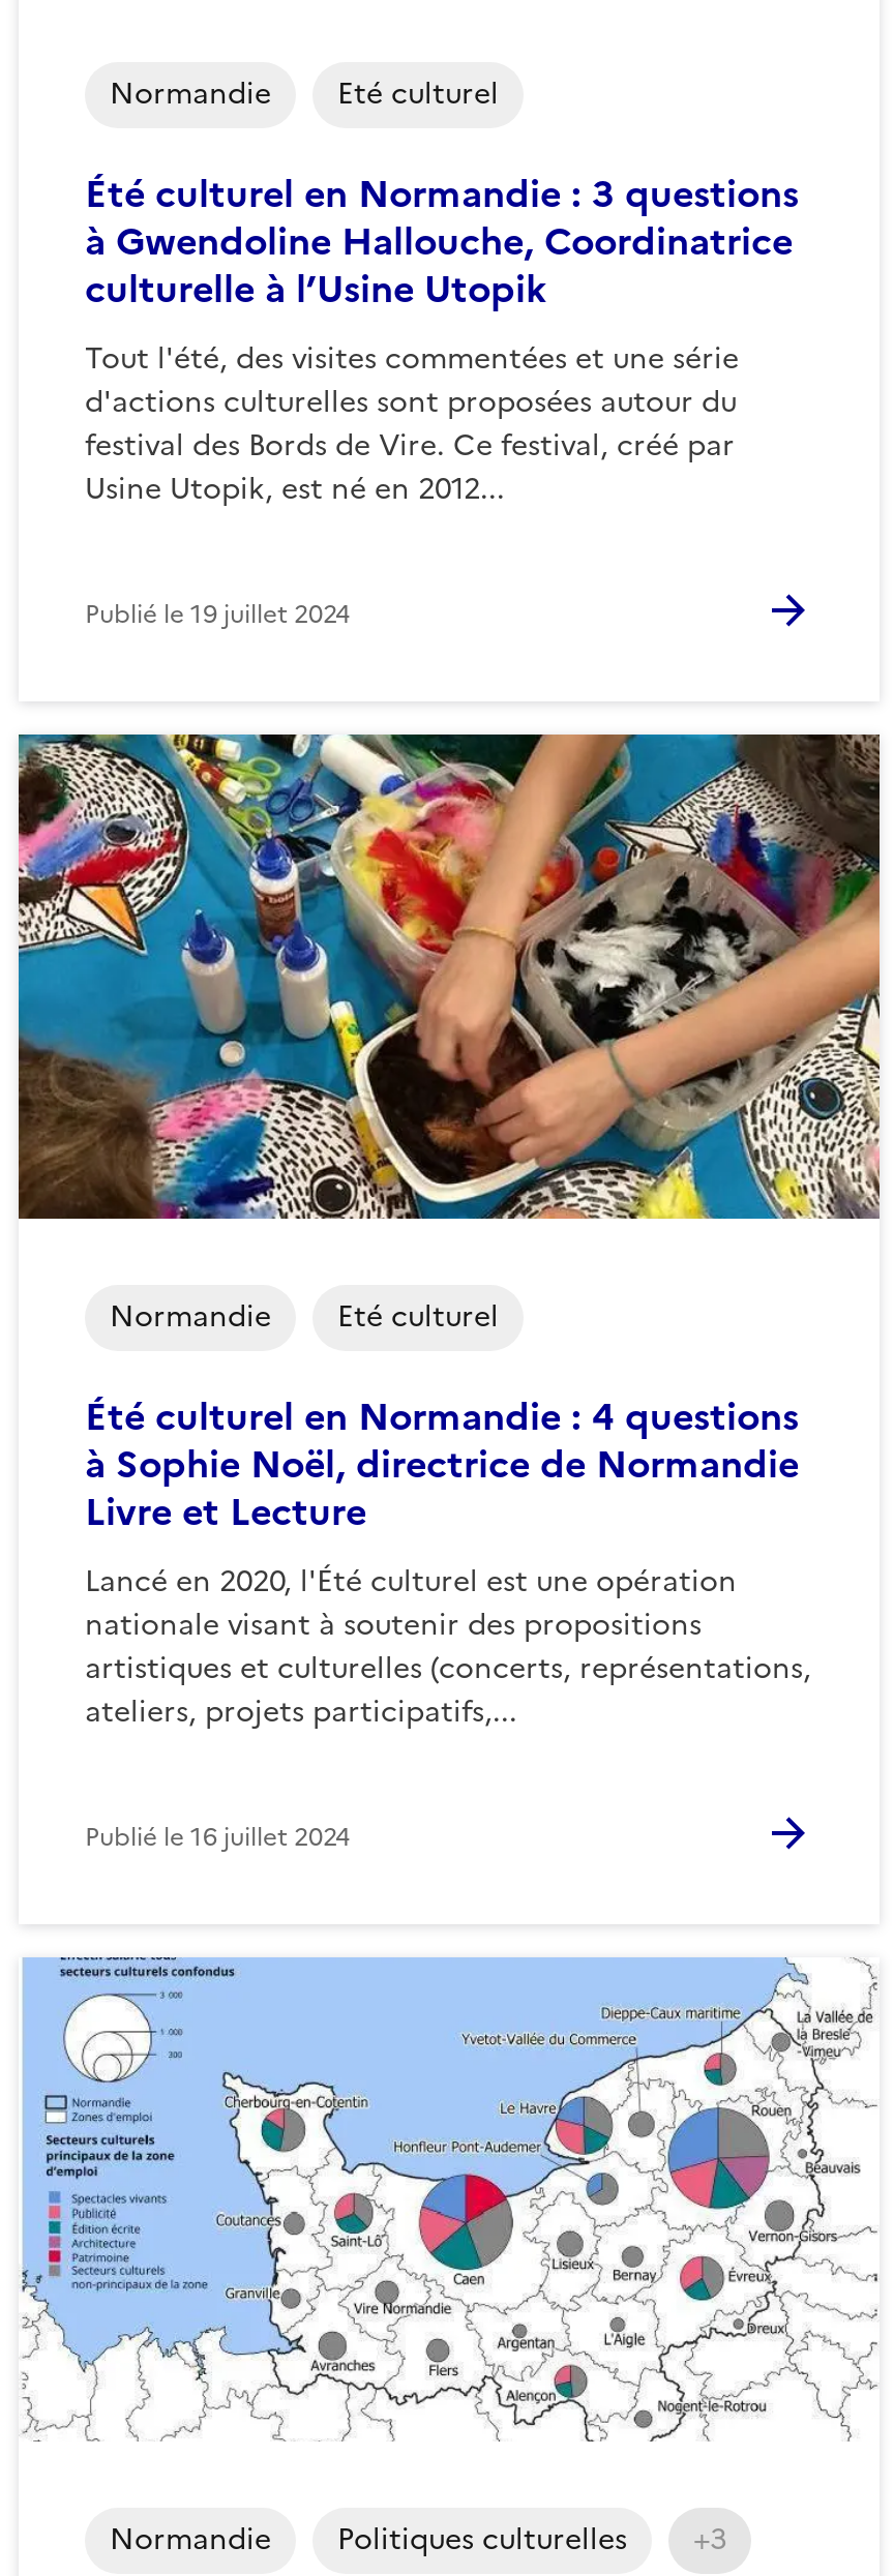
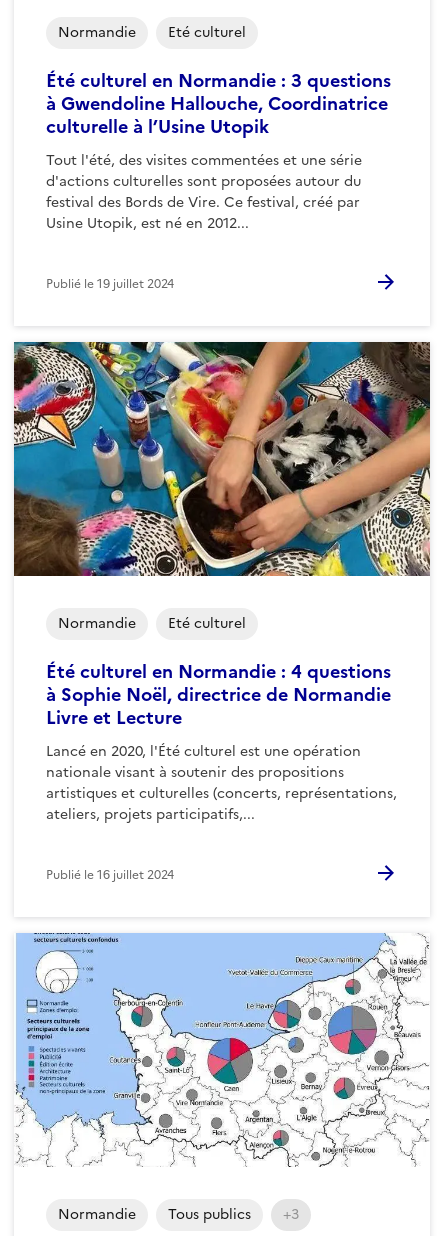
[337,2517,627,2560] Politiques culturelles -> [168,1203,251,1224] Tous publics

